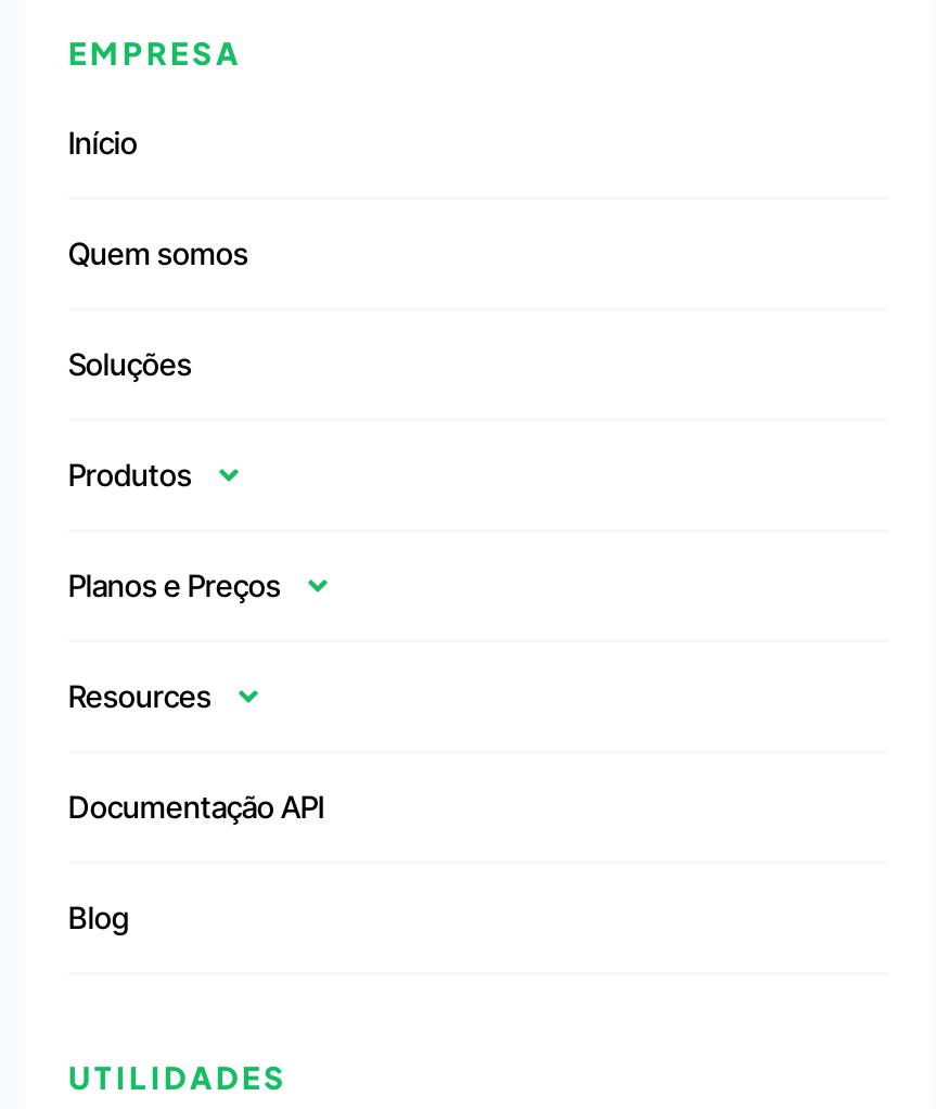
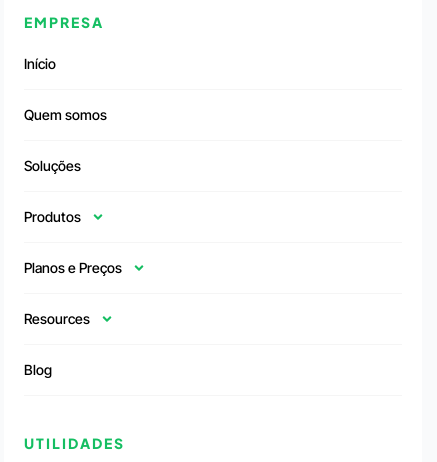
[68,787,324,824] Documentação API -> none

